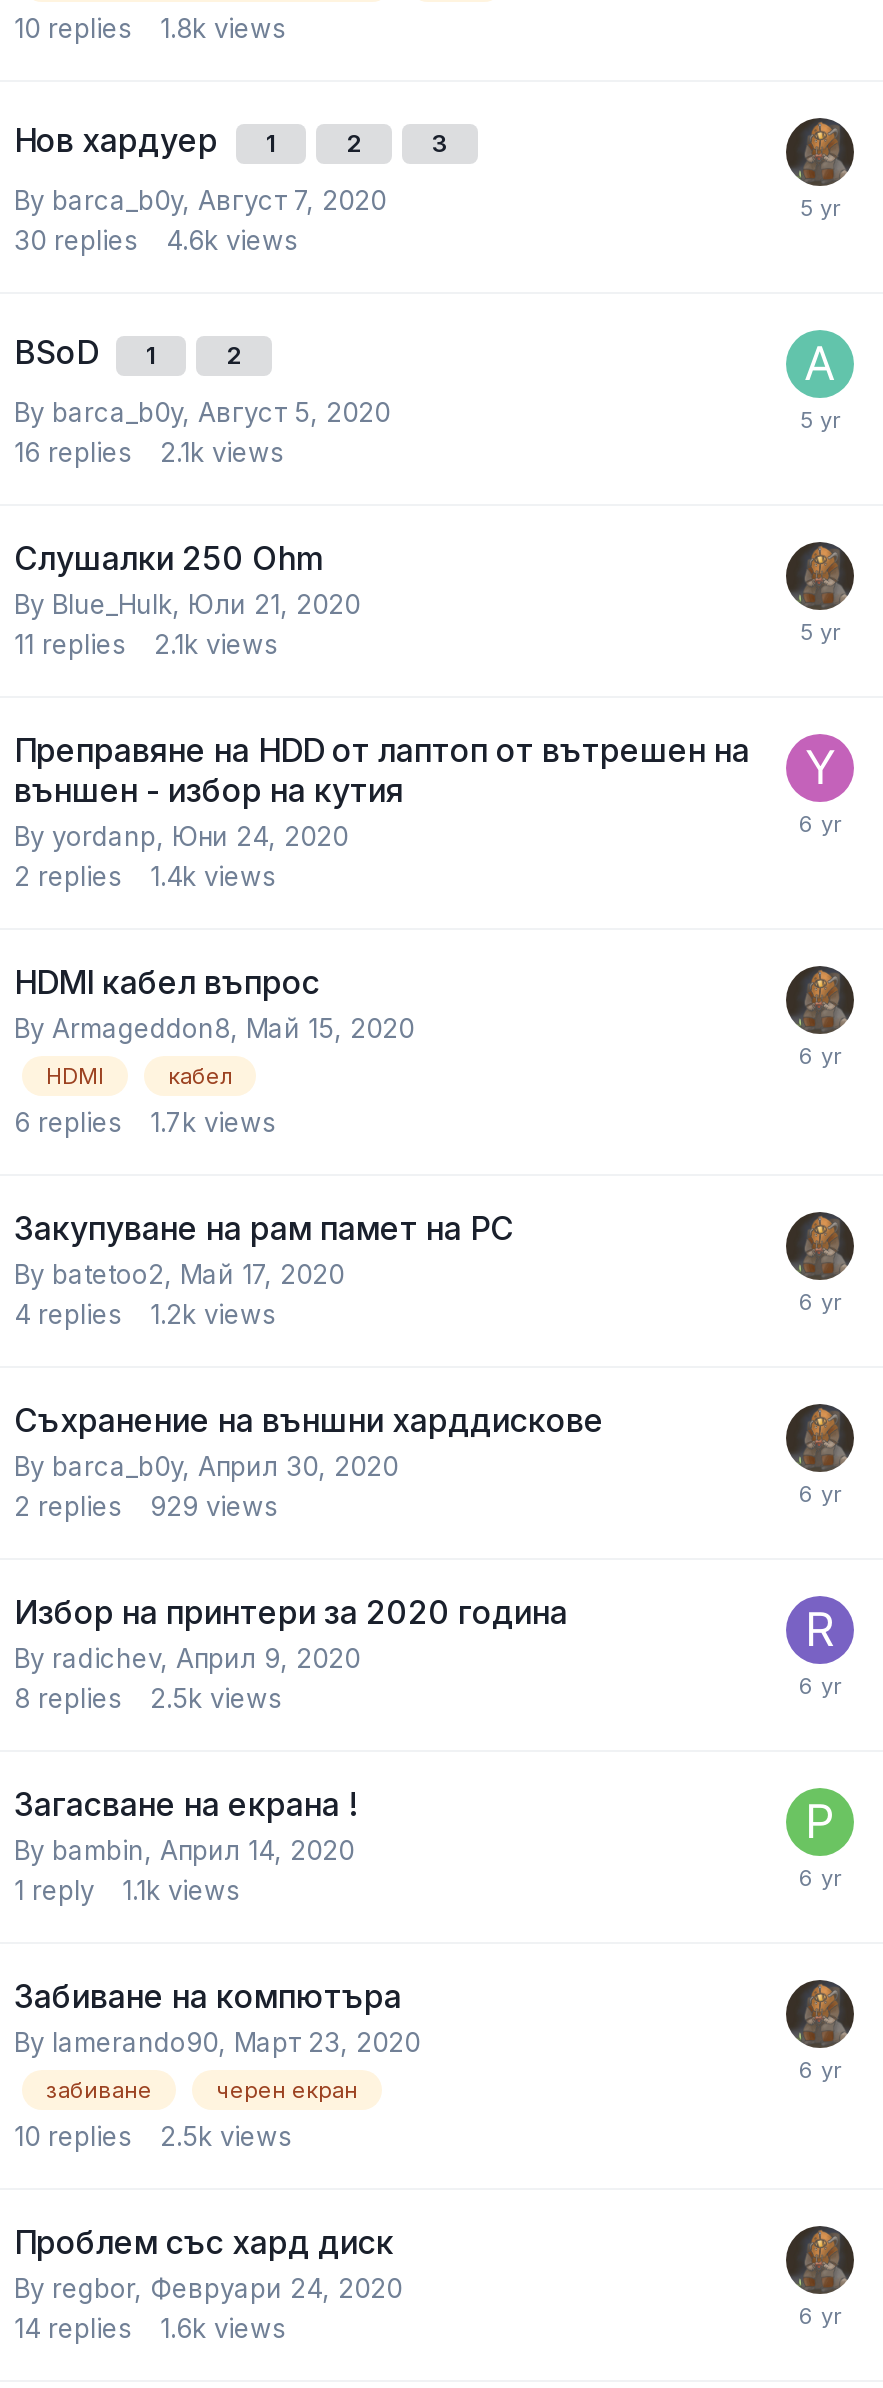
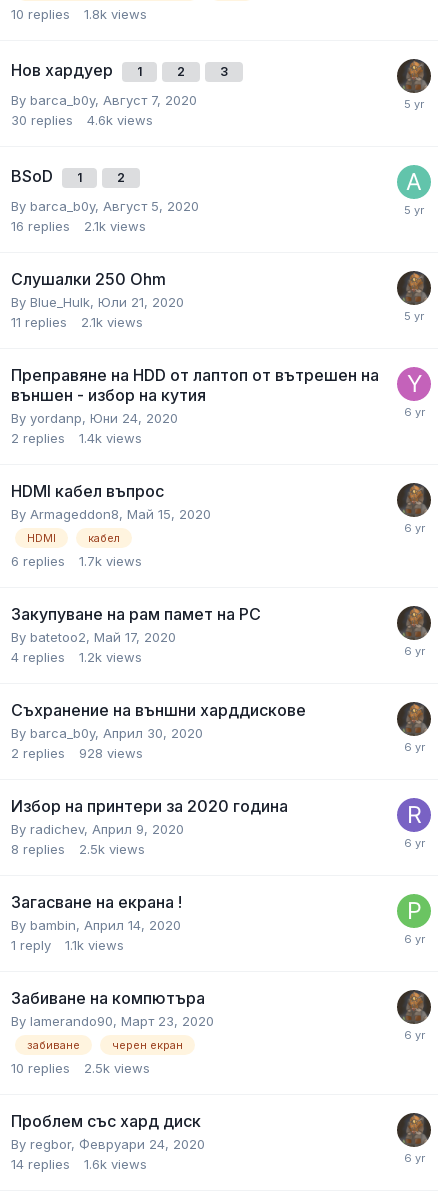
[14,1490,278,1522] 2 replies 929 views -> [11,745,143,761] 2 replies 928 views

